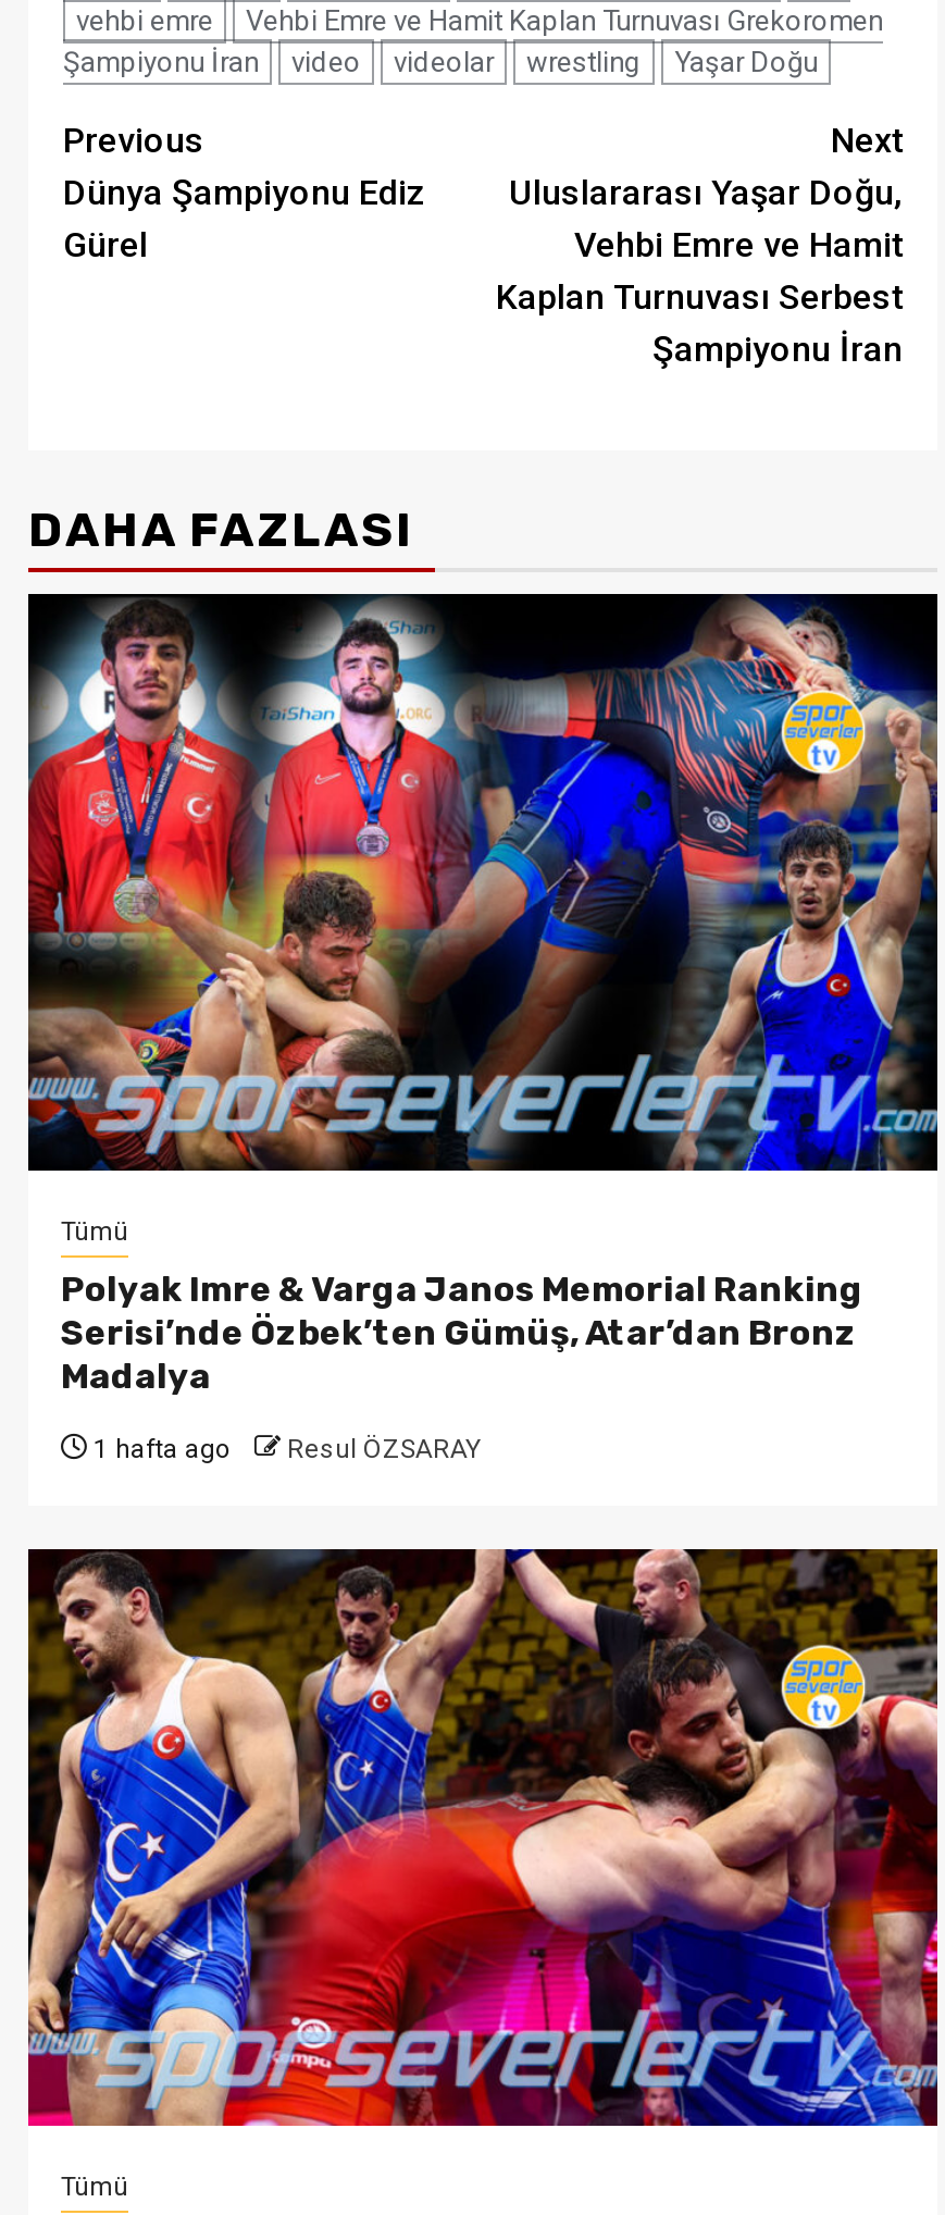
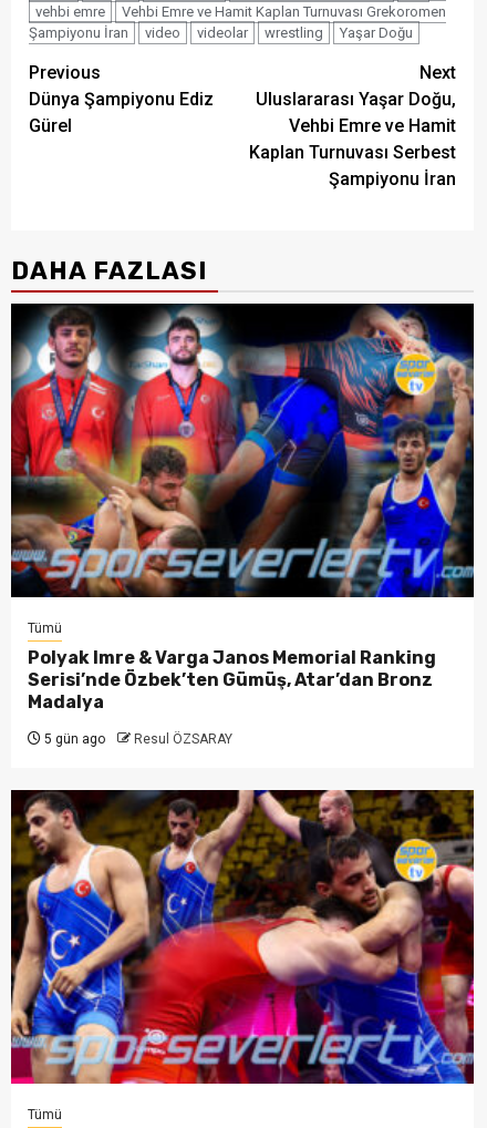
[87,1435,481,1466] 1 hafta ago Resul ÖZSARAY -> [41,731,232,746] 5 gün ago Resul ÖZSARAY

